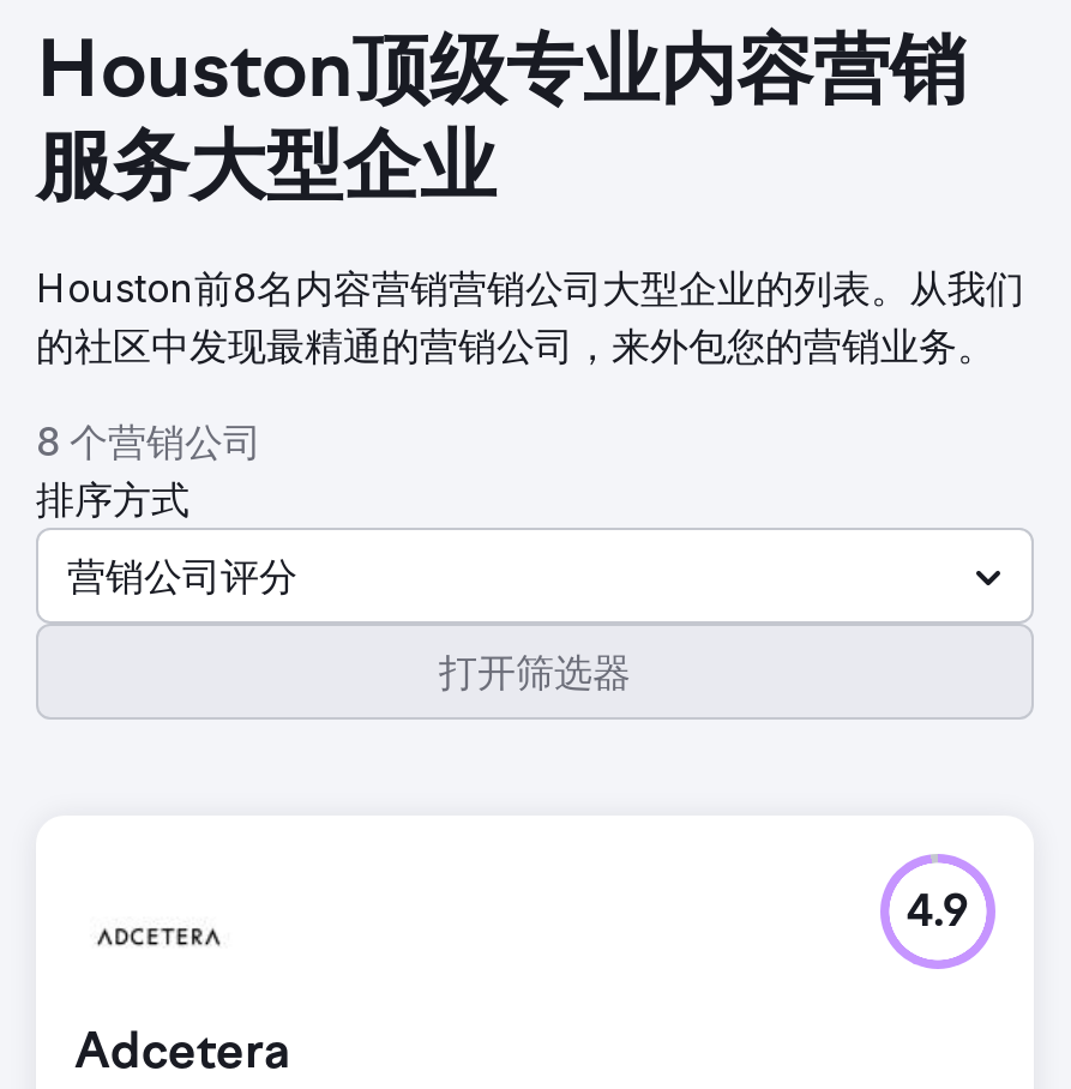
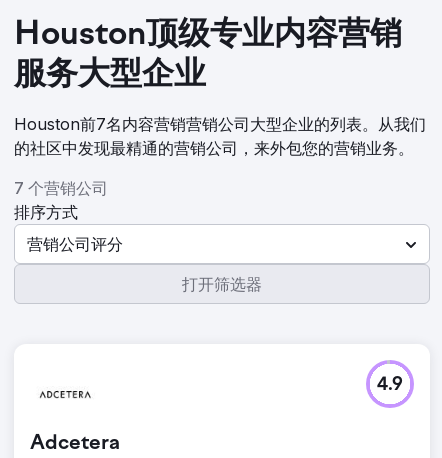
[36,264,1024,312] Houston前8名内容营销营销公司大型企业的列表。从我们 -> [14,114,426,134] Houston前7名内容营销营销公司大型企业的列表。从我们
[36,417,261,465] 8 个营销公司 -> [14,178,108,198] 7 个营销公司

